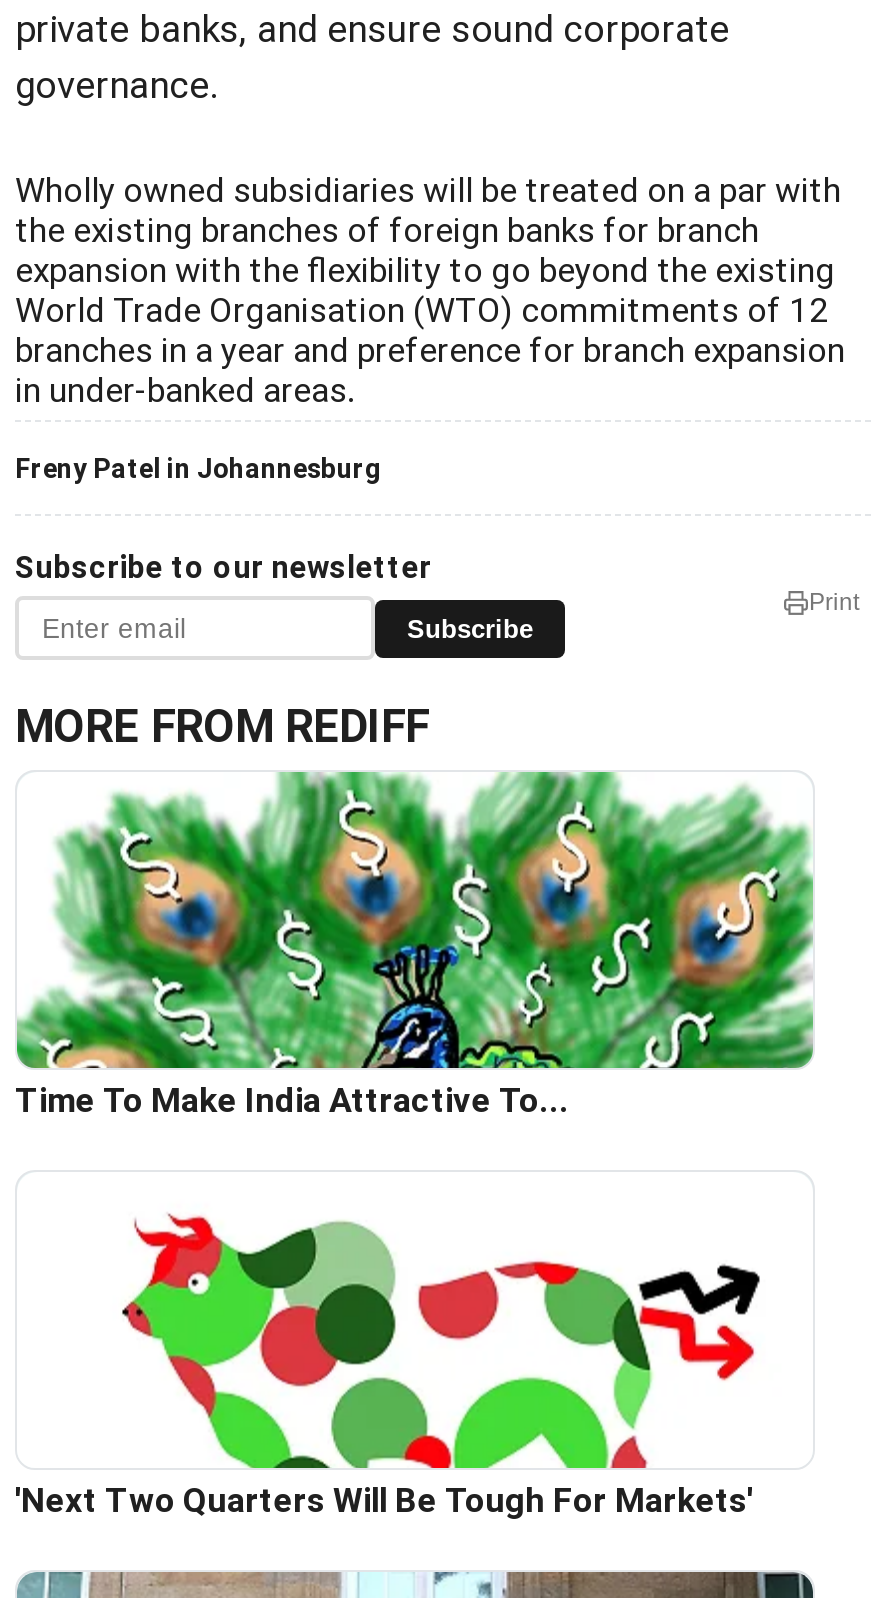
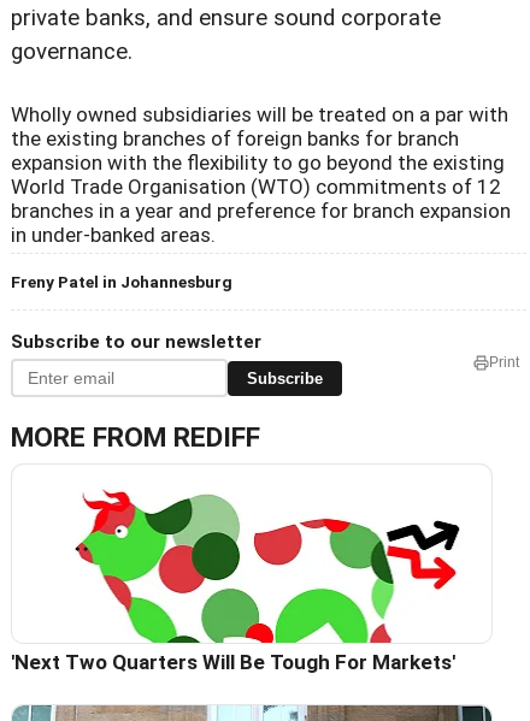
[15,770,815,1121] [image] | Time To Make India Attractive To... -> none

